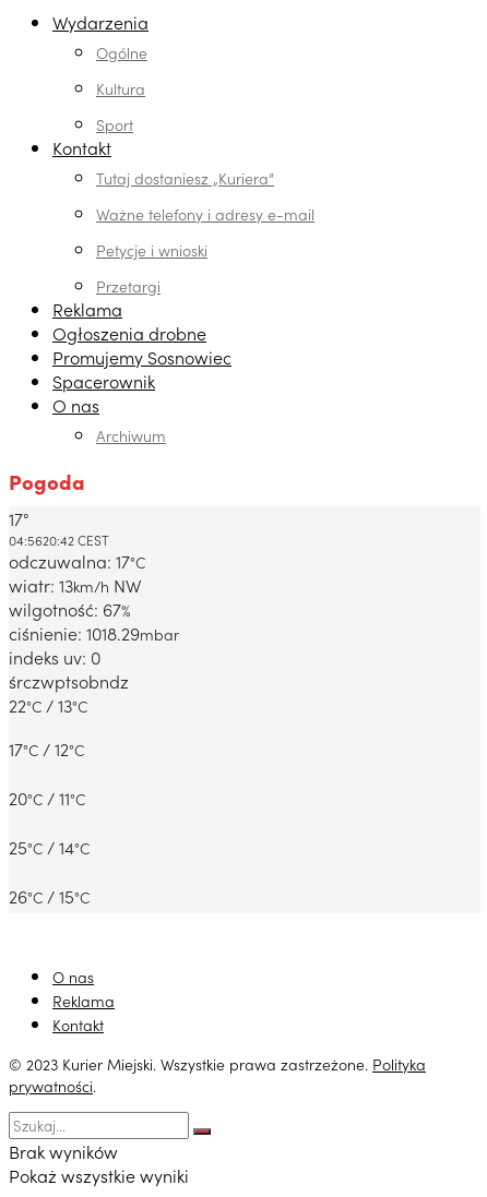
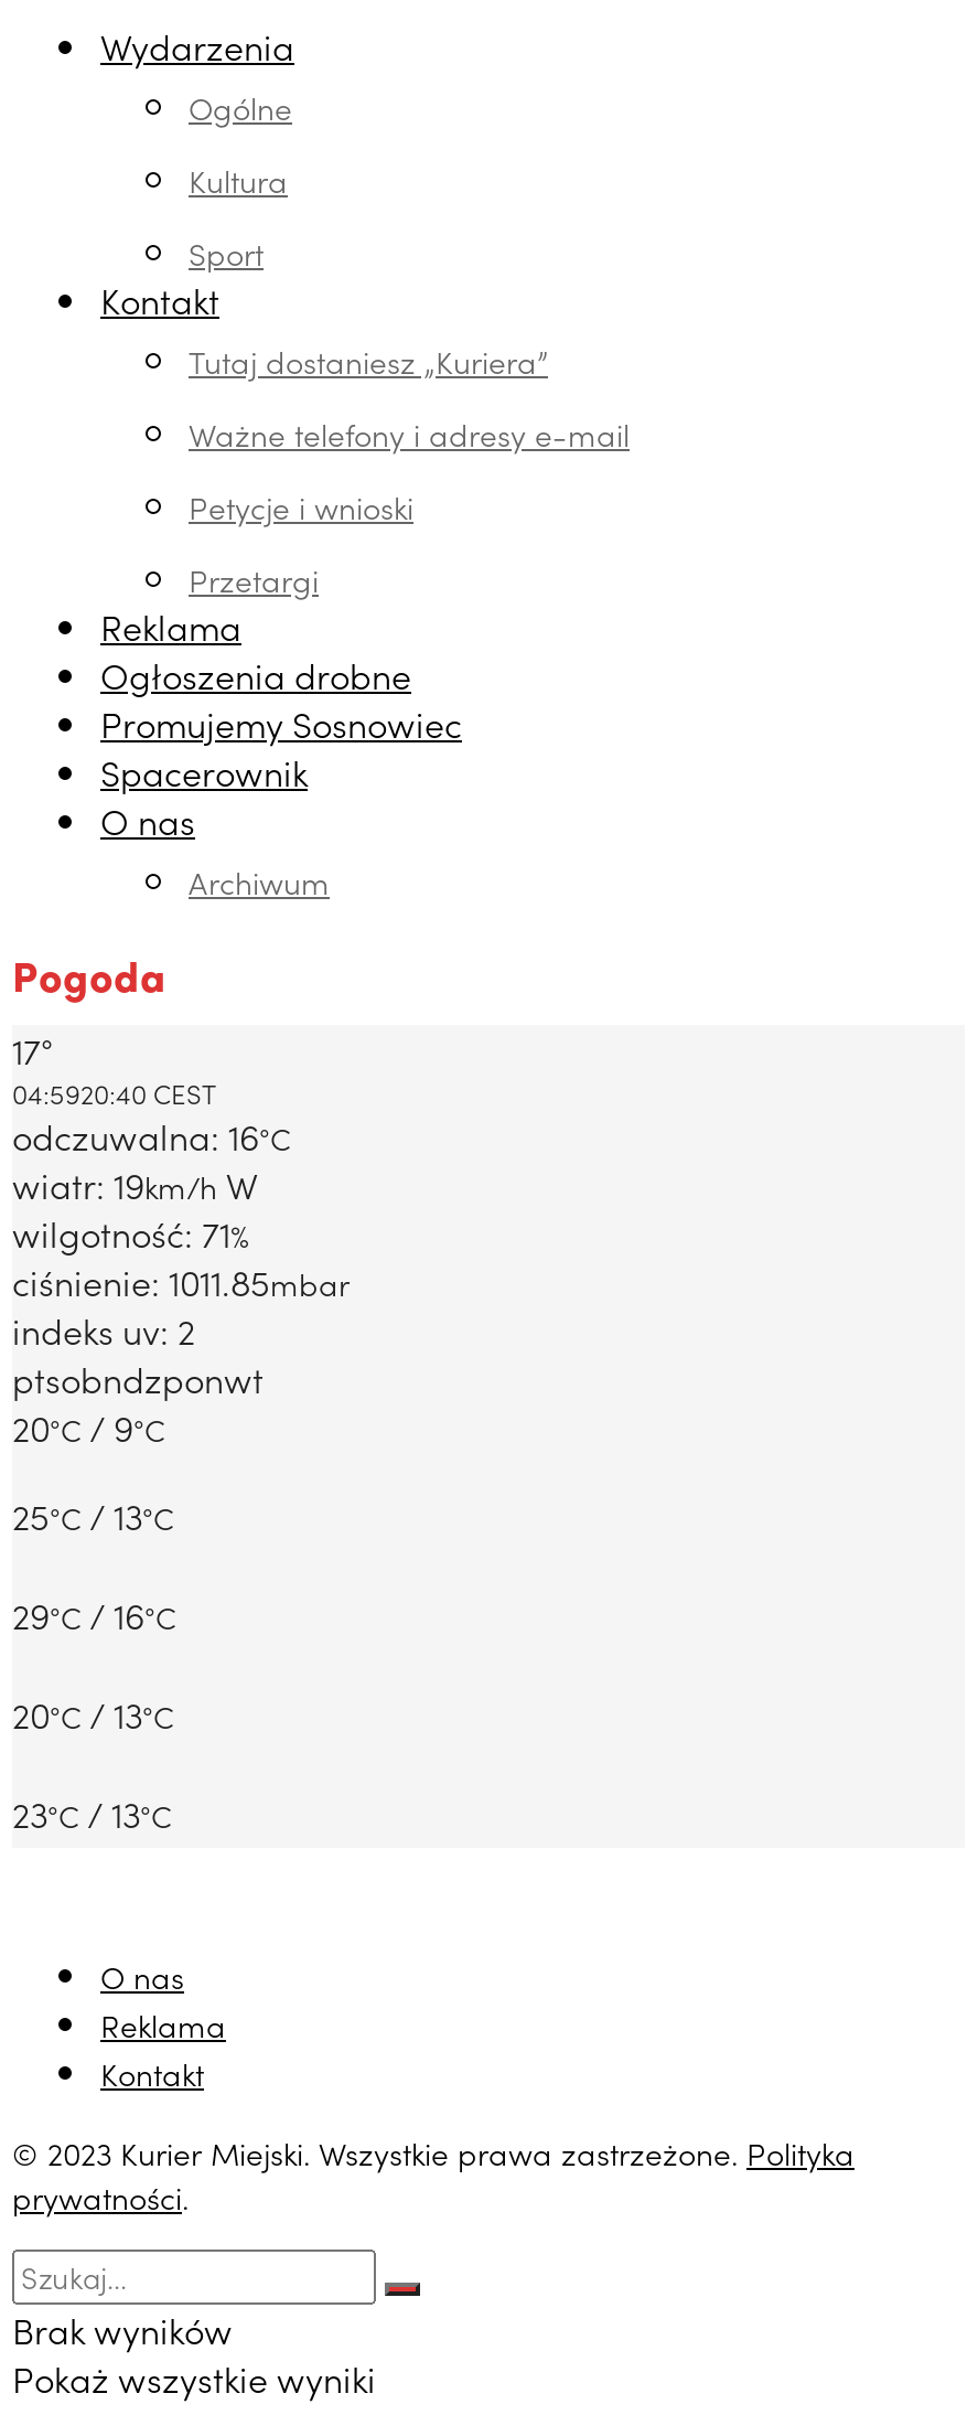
[9,531,179,717] 04:5620:42 CEST | odczuwalna: 17°C | wiatr: 13km/h NW | wilgotność: 67% | ciśnienie: 1018.29mbar | indeks uv: 0 | śrczwptsobndz | 22°C / 13°C -> [12,1074,350,1451] 04:5920:40 CEST | odczuwalna: 16°C | wiatr: 19km/h W | wilgotność: 71% | ciśnienie: 1011.85mbar | indeks uv: 2 | ptsobndzponwt | 20°C / 9°C
[9,737,84,761] 17°C / 12°C -> [12,1491,173,1540] 25°C / 13°C
[9,786,85,810] 20°C / 11°C -> [12,1590,175,1639] 29°C / 16°C
[9,835,90,859] 25°C / 14°C -> [12,1690,173,1738] 20°C / 13°C
[9,884,90,908] 26°C / 15°C -> [12,1789,171,1838] 23°C / 13°C

